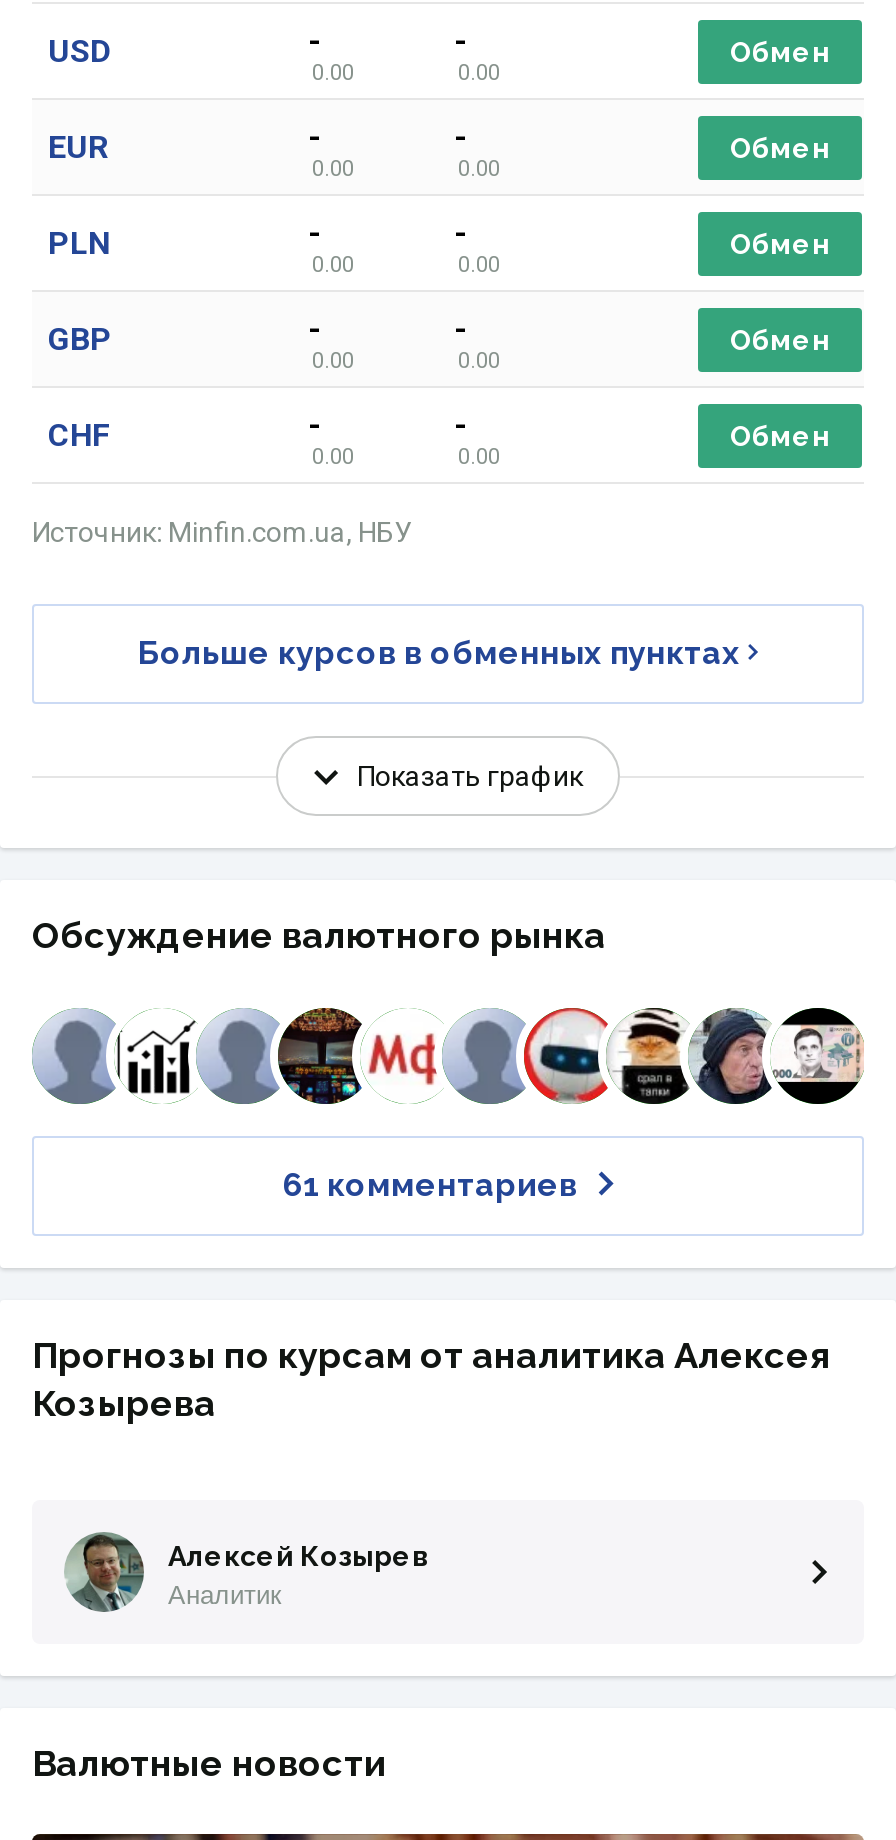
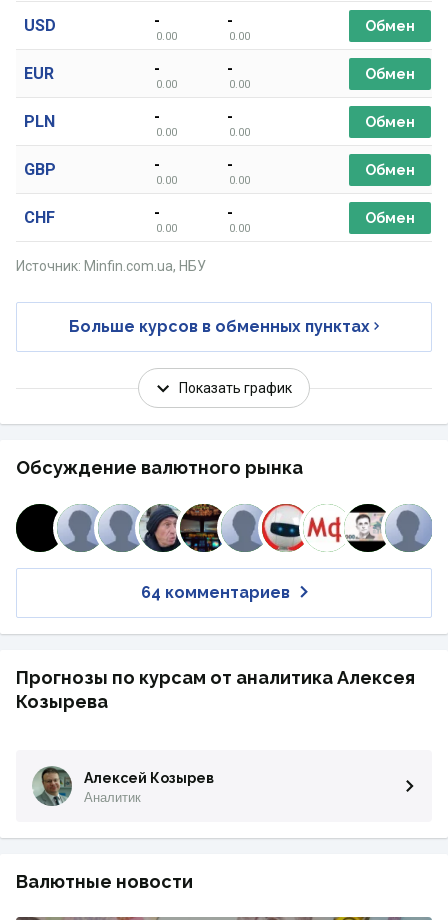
[32,1008,196,1106] [image] -> [15,503,99,553] [image]
[278,1006,577,1204] [image] | 61 комментариев -> [140,503,289,602] [image] | 64 комментариев
[616,1006,864,1106] [image] -> [307,504,433,553] [image]

